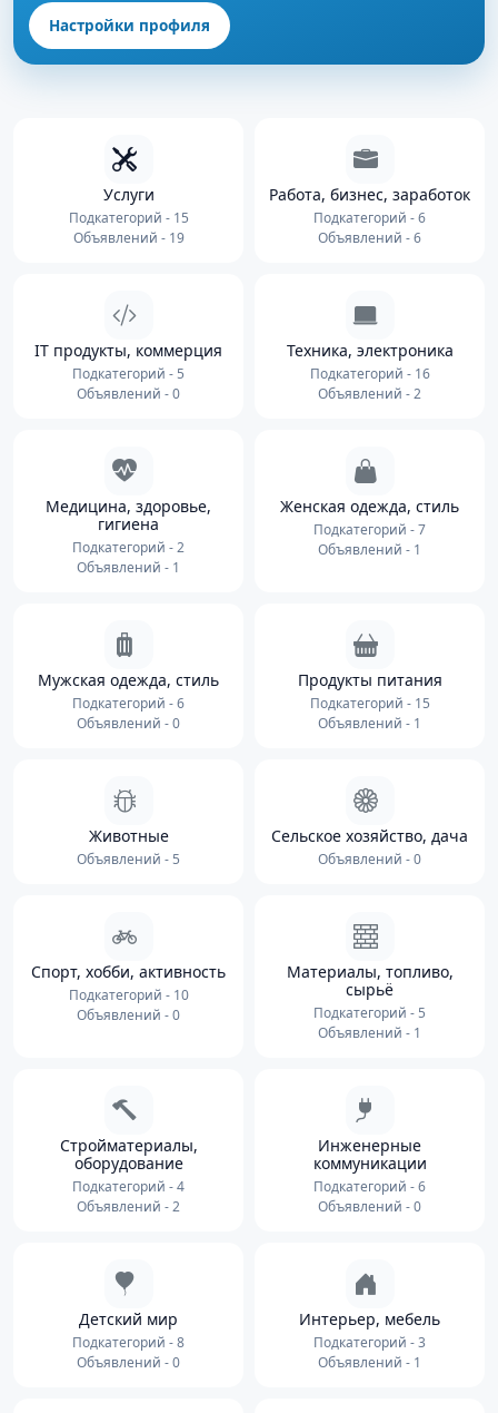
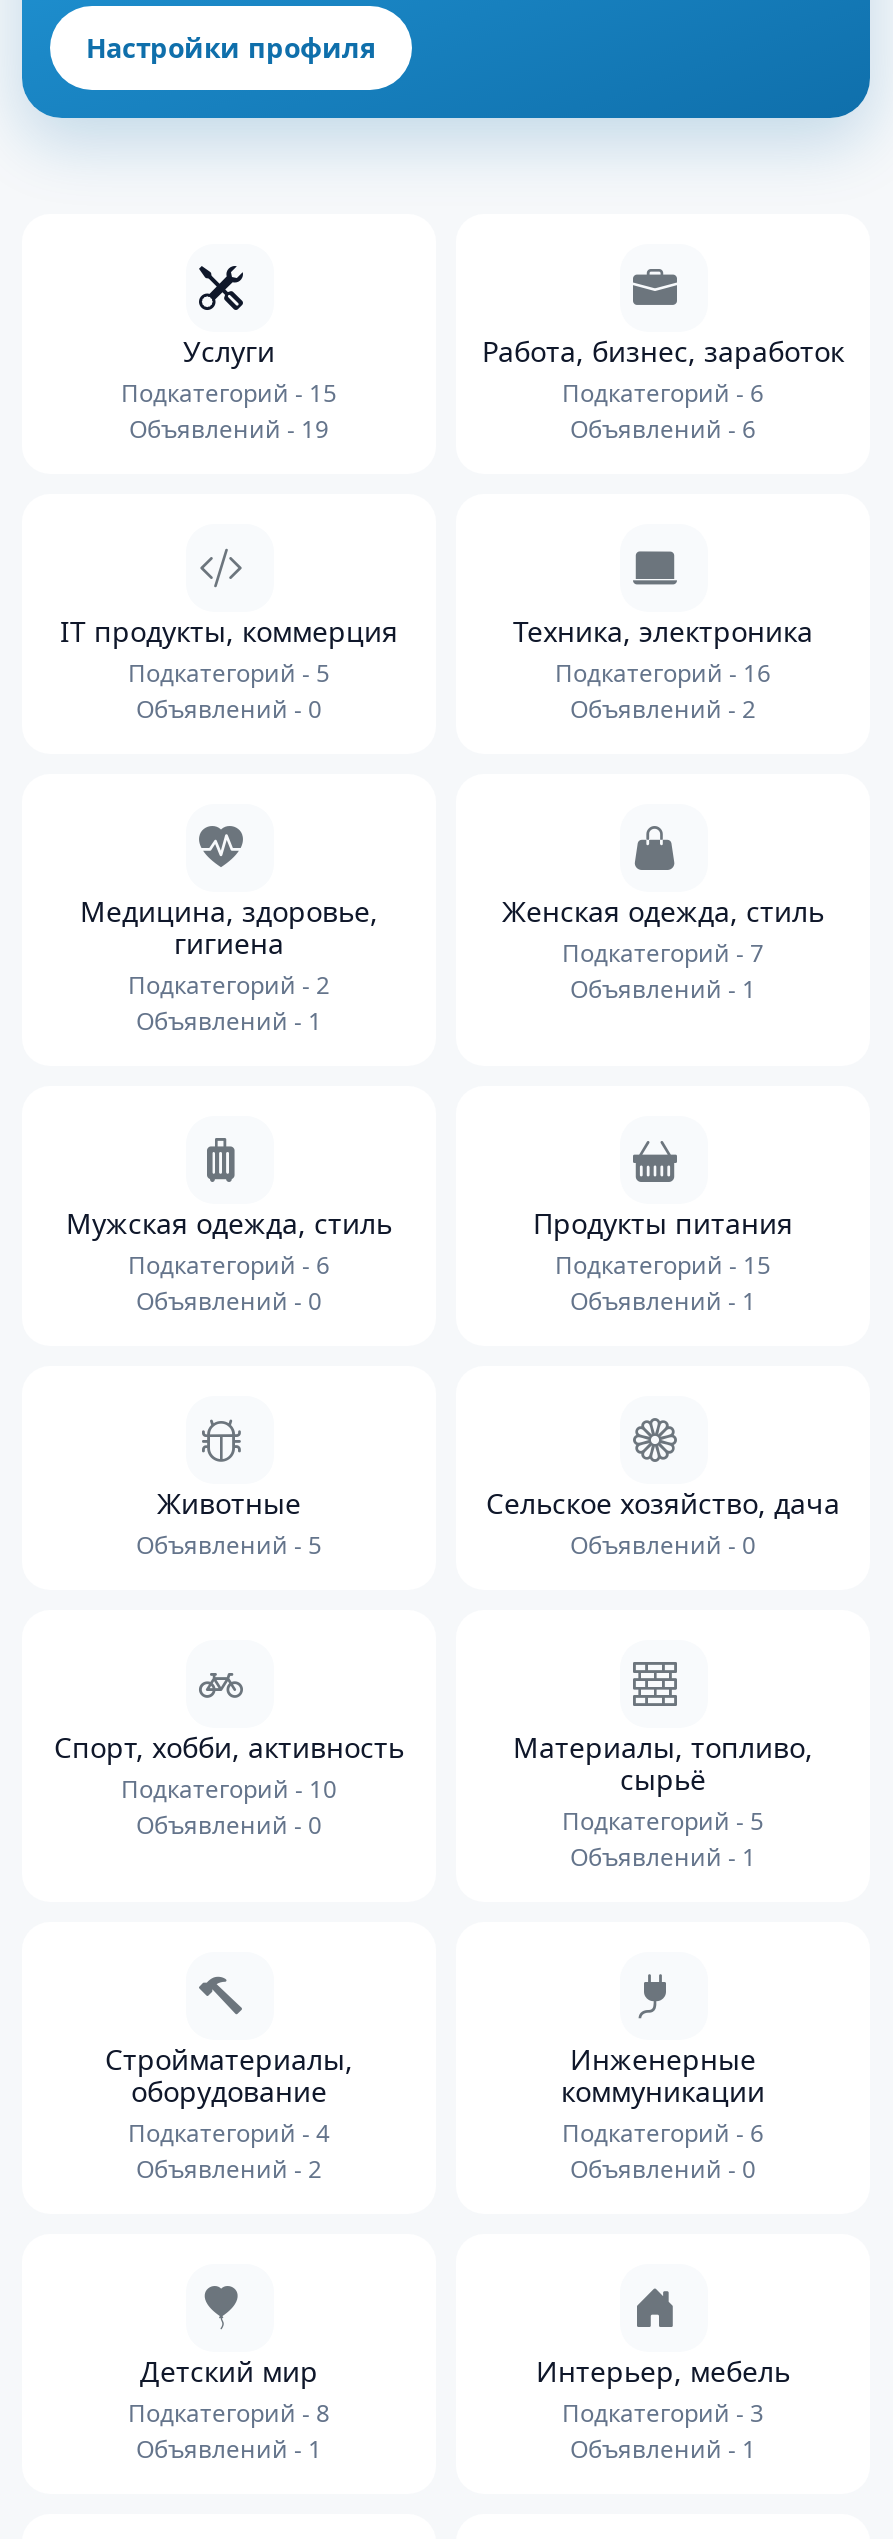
[77,1353,180,1372] Объявлений - 0 -> [136,2432,322,2466] Объявлений - 1

